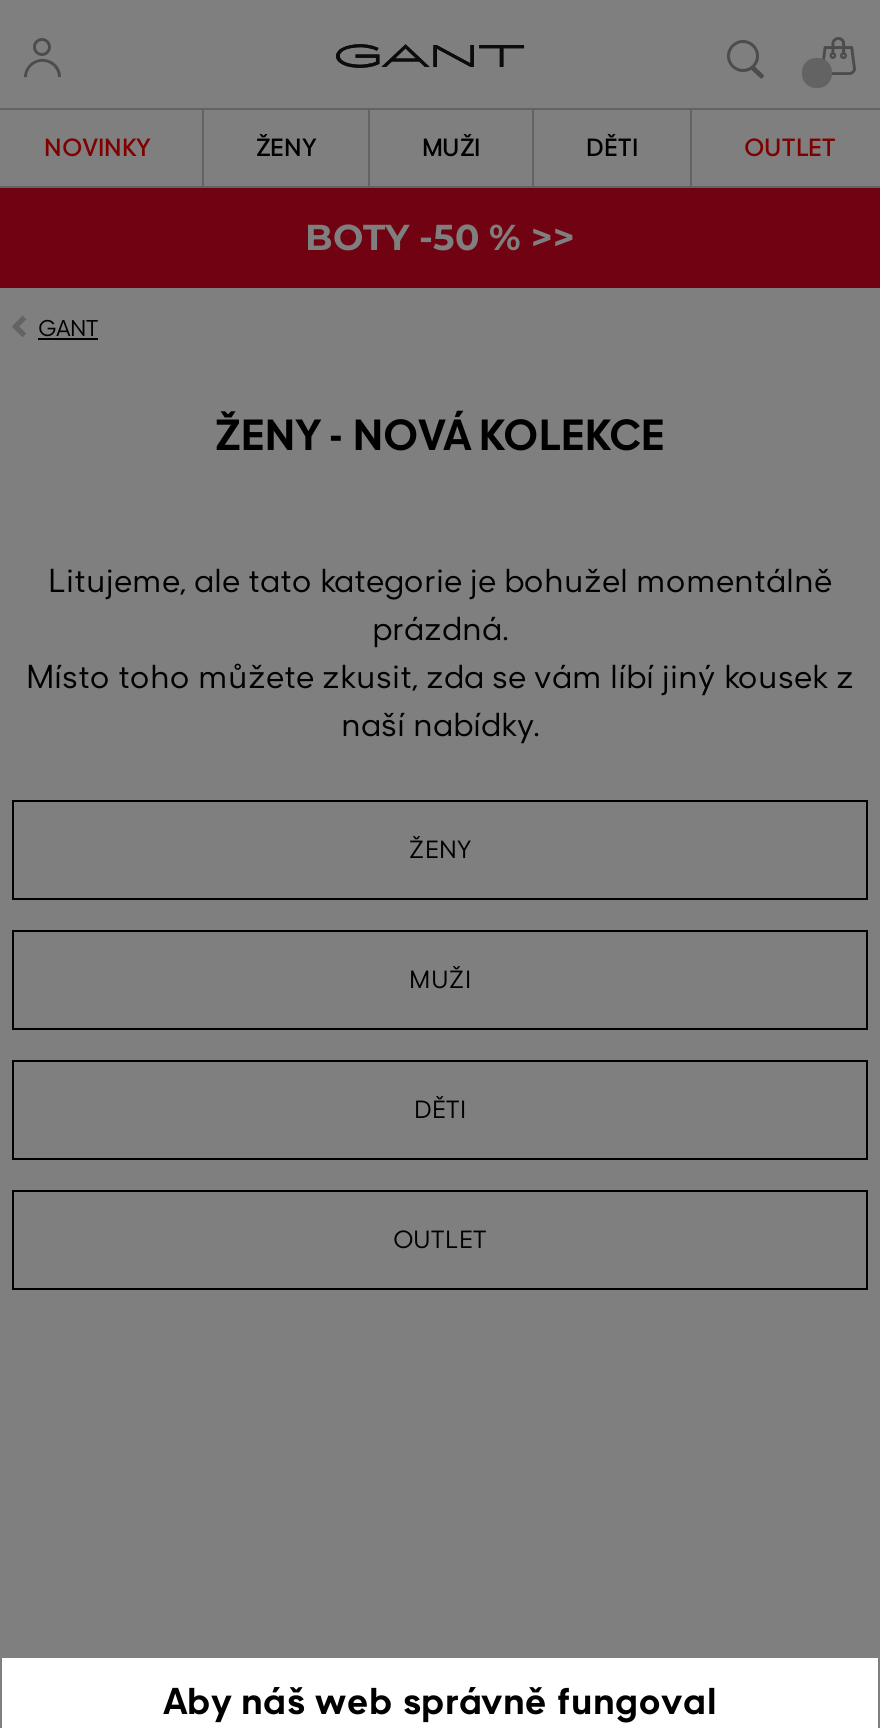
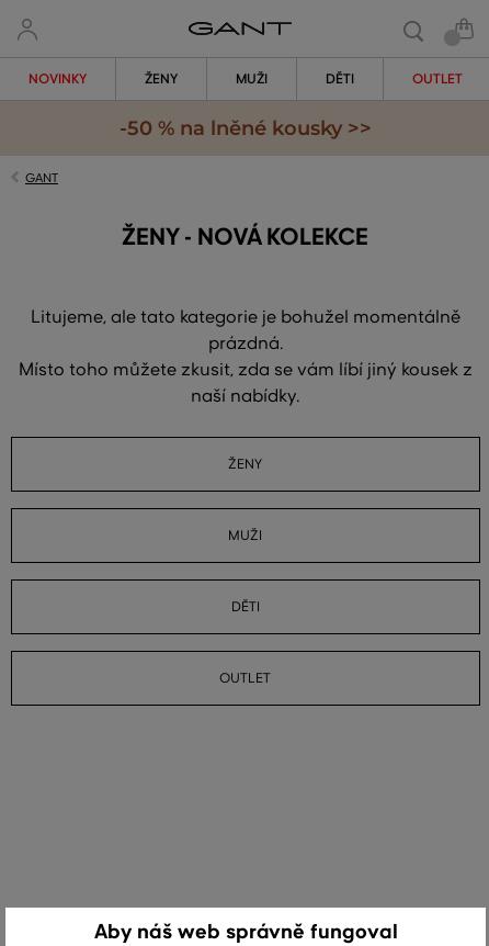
[305,216,575,260] BOTY -50 % >> -> [120,116,372,140] -50 % na lněné kousky >>

